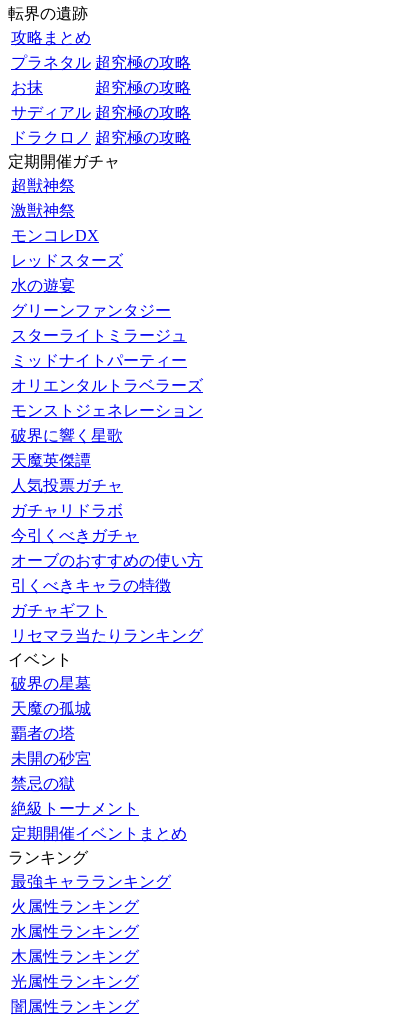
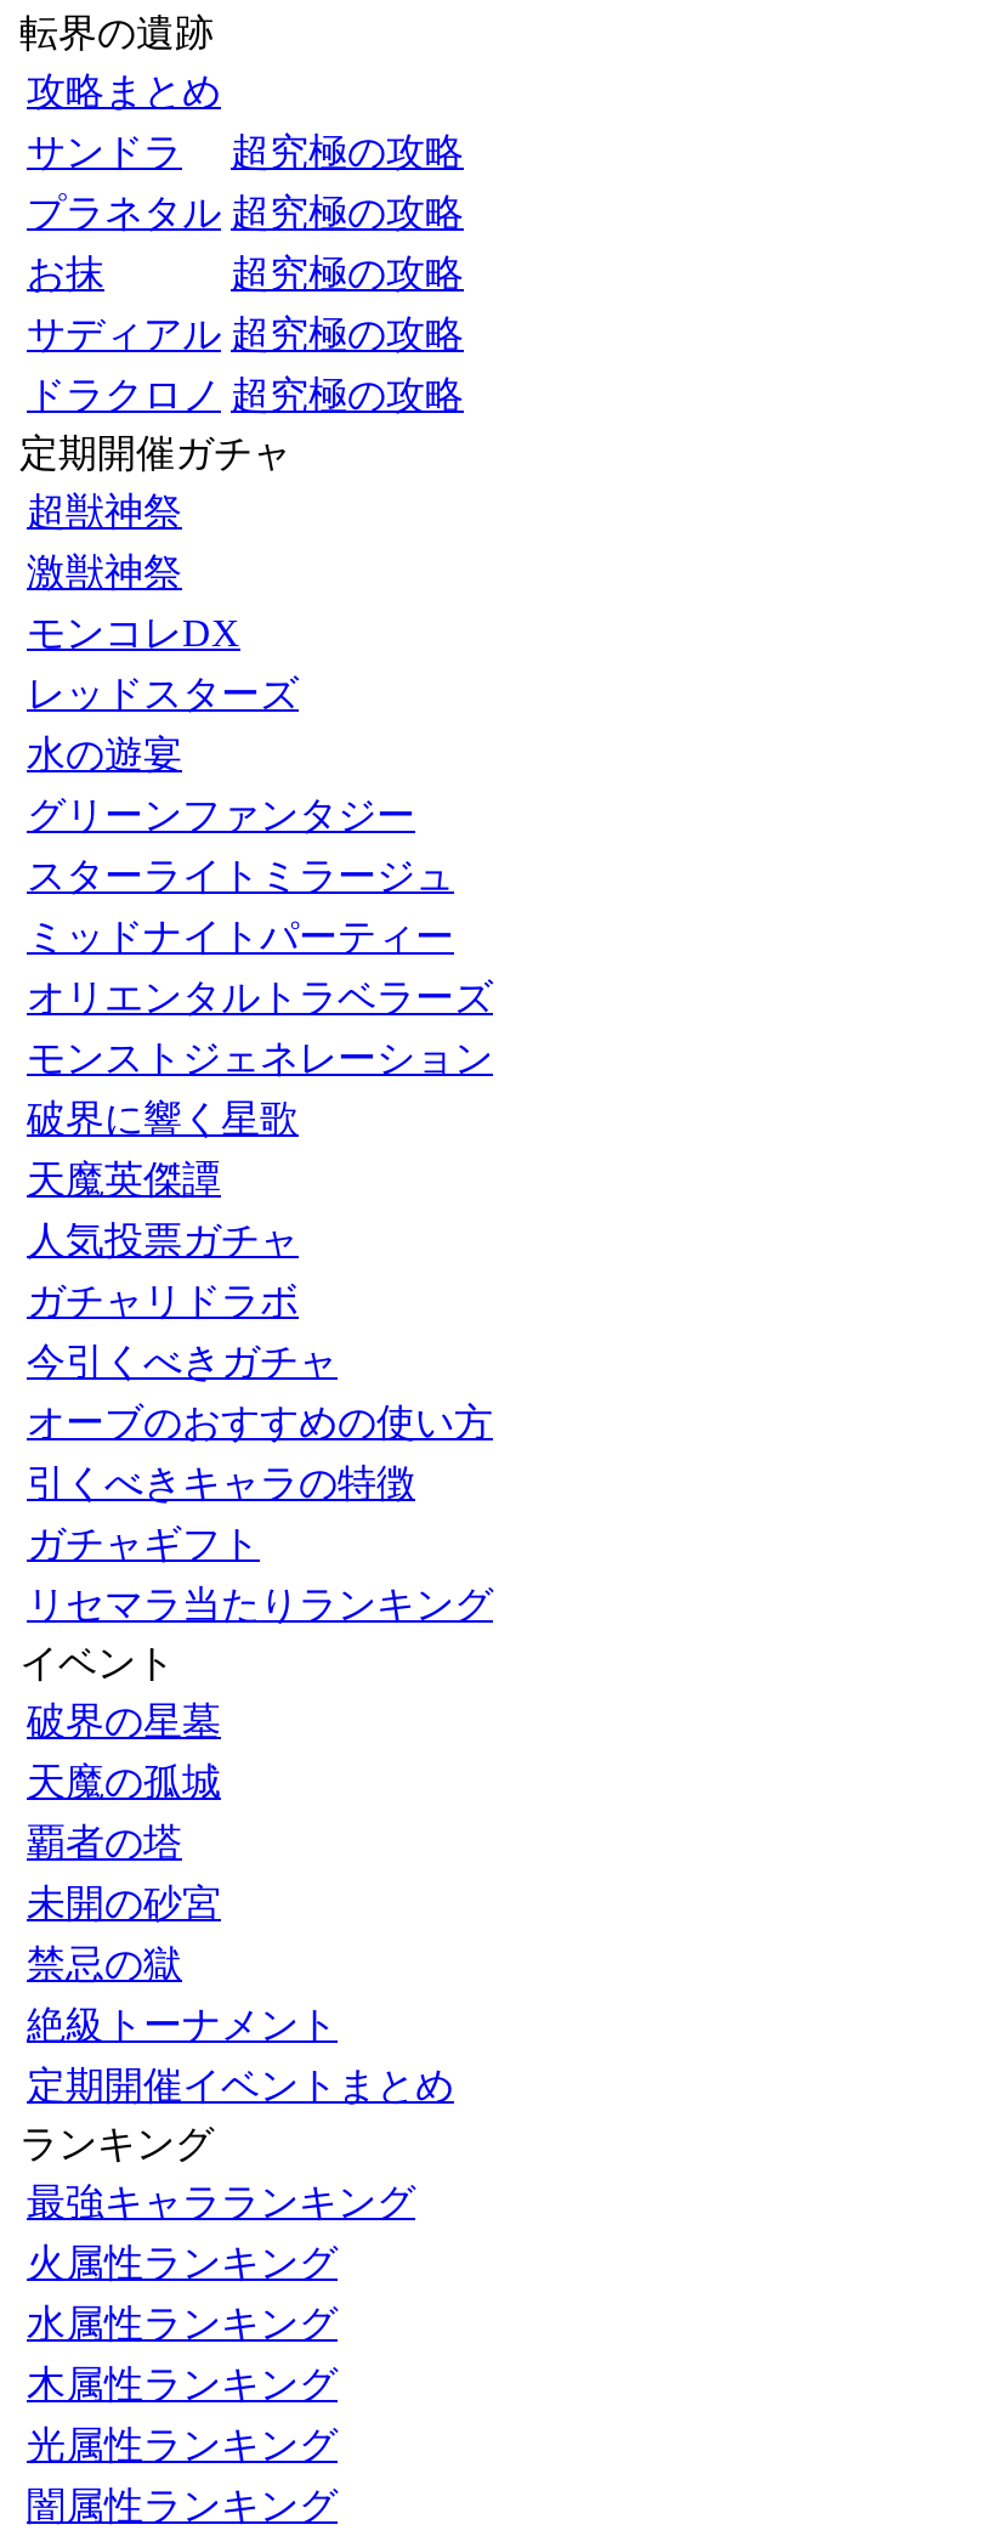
none -> [27,131,464,172] サンドラ | 超究極の攻略

